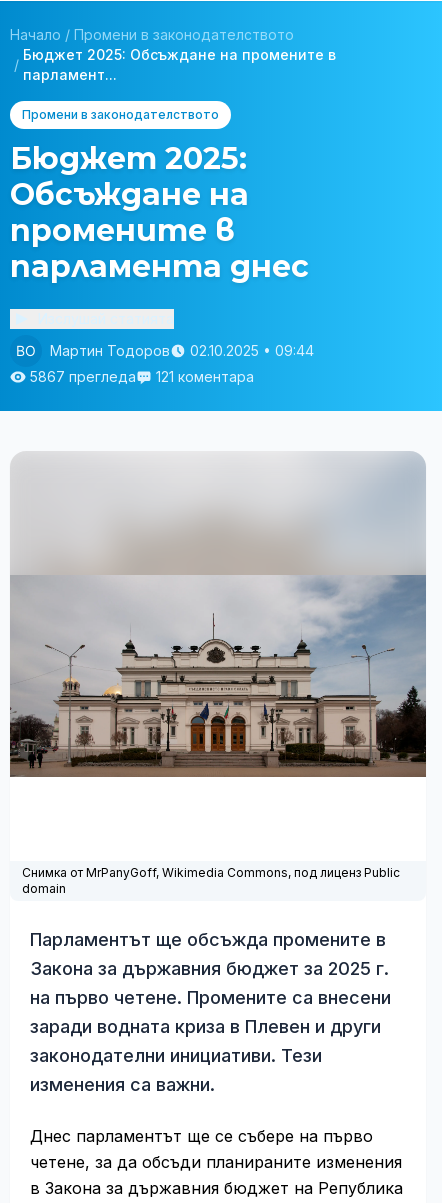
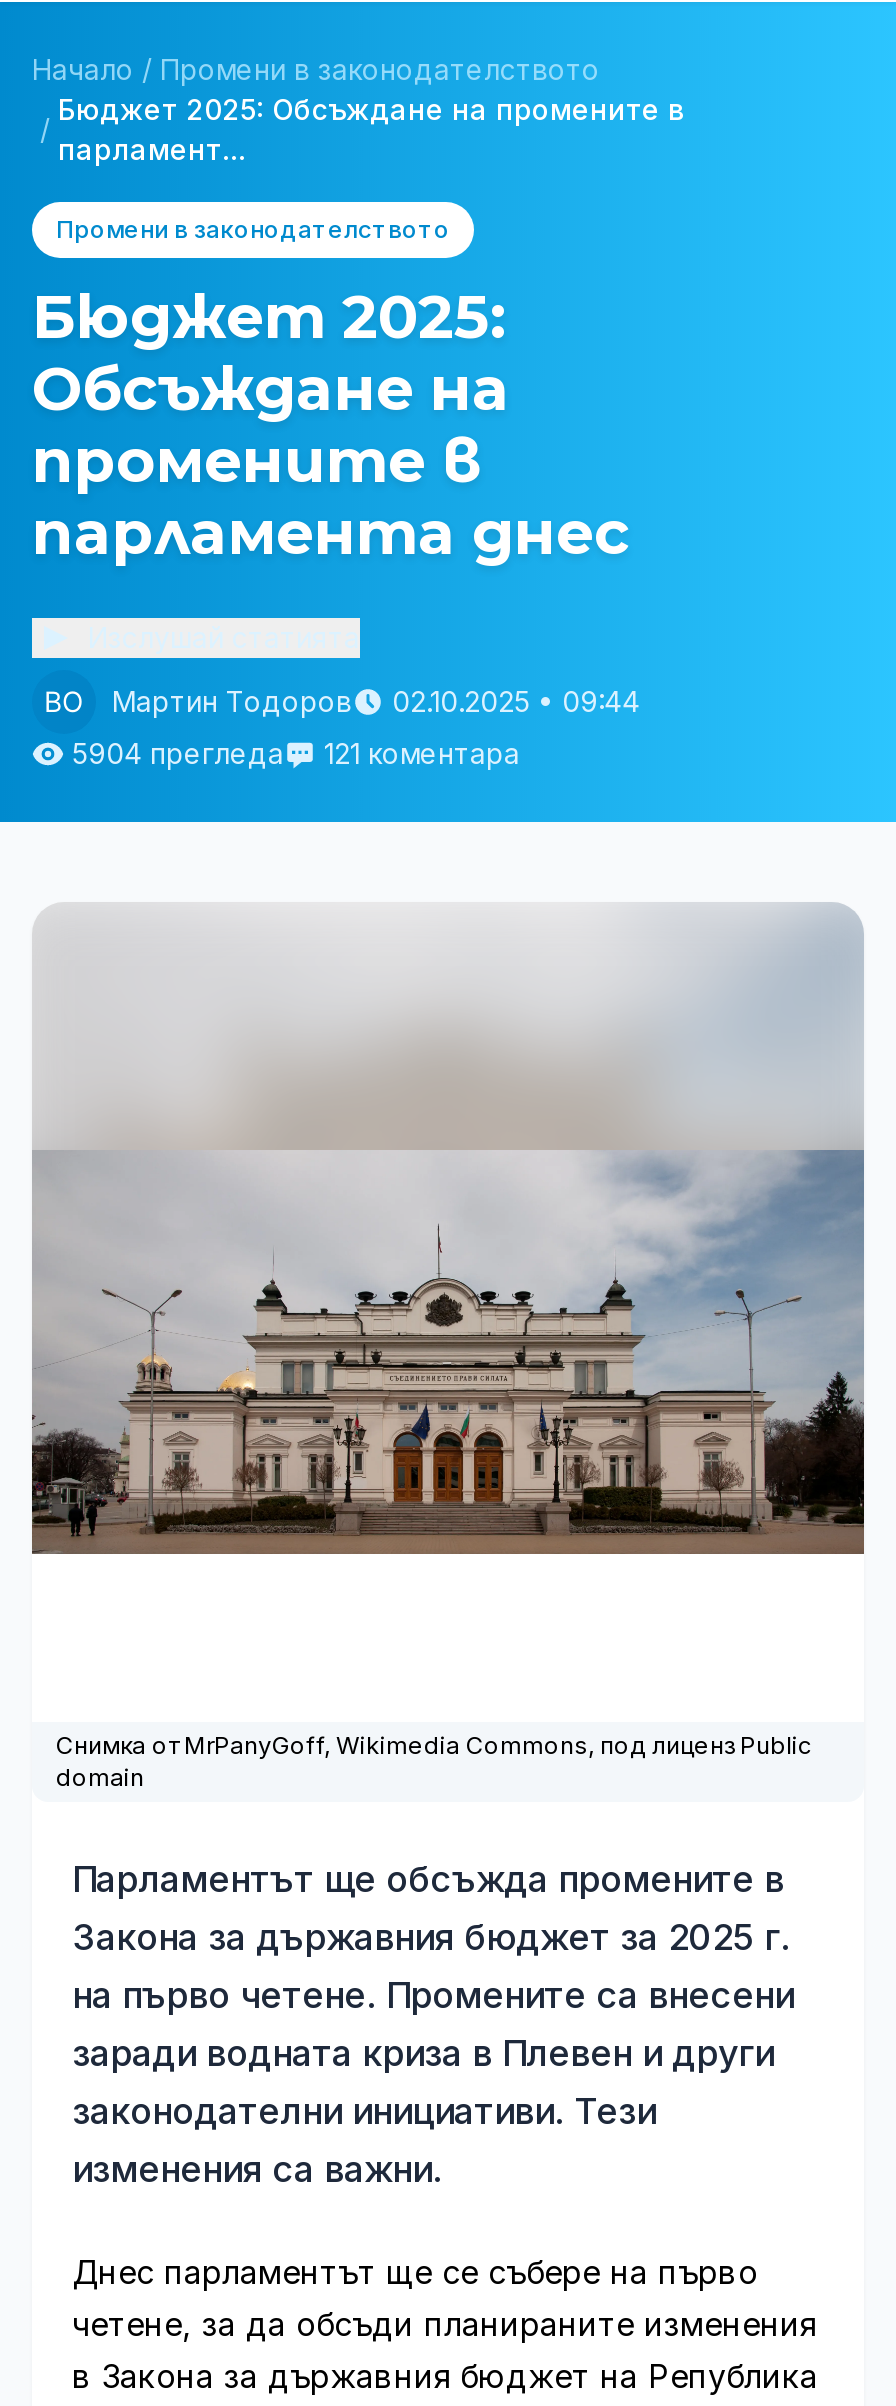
[30,368,254,385] 5867 прегледа 121 коментара -> [72,736,520,770] 5904 прегледа 121 коментара

